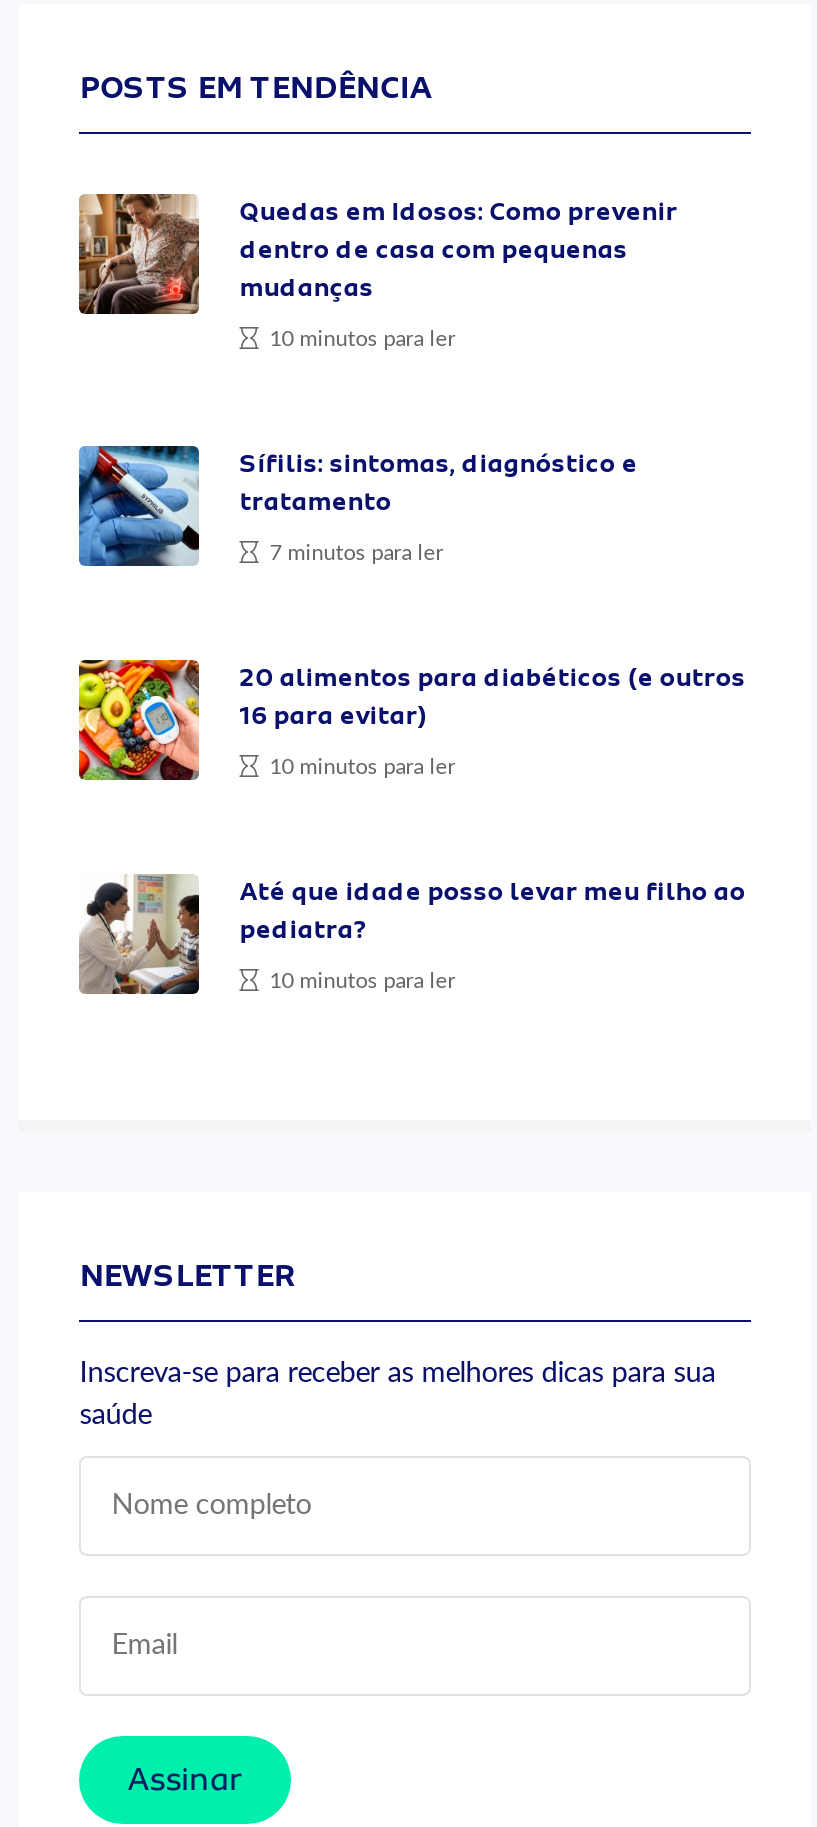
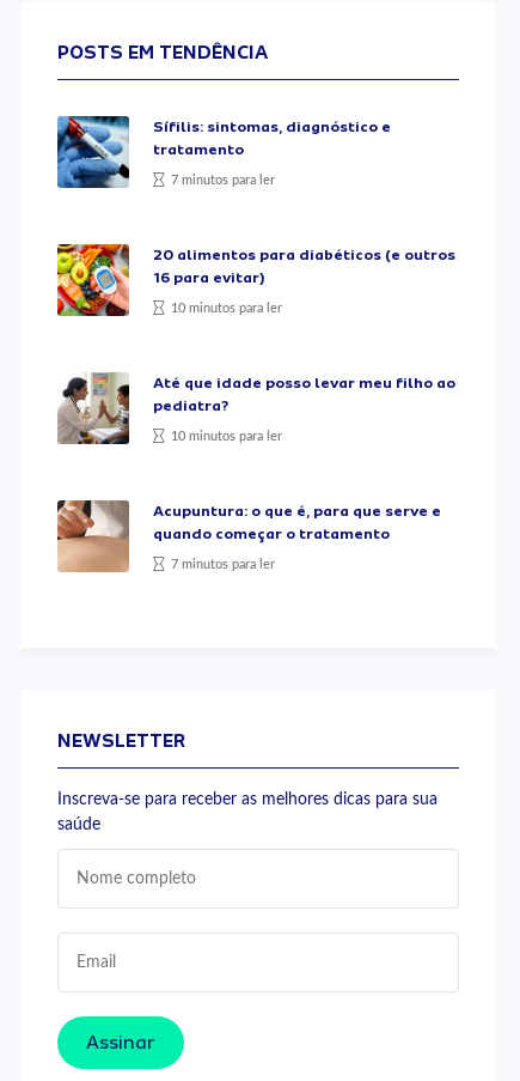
[77,192,677,350] [image] | Quedas em Idosos: Como prevenir | dentro de casa com pequenas | mudanças | 10 minutos para ler -> none
moved [75,442,745,992] -> [55,114,456,443]: [image] | Sífilis: sintomas, diagnóstico e | tratamento | ... | pediatra? | 10 minutos para ler
none -> [56,499,441,573] [image] | Acupuntura: o que é, para que serve e | quando começar o tratamento | 7 minutos para ler

